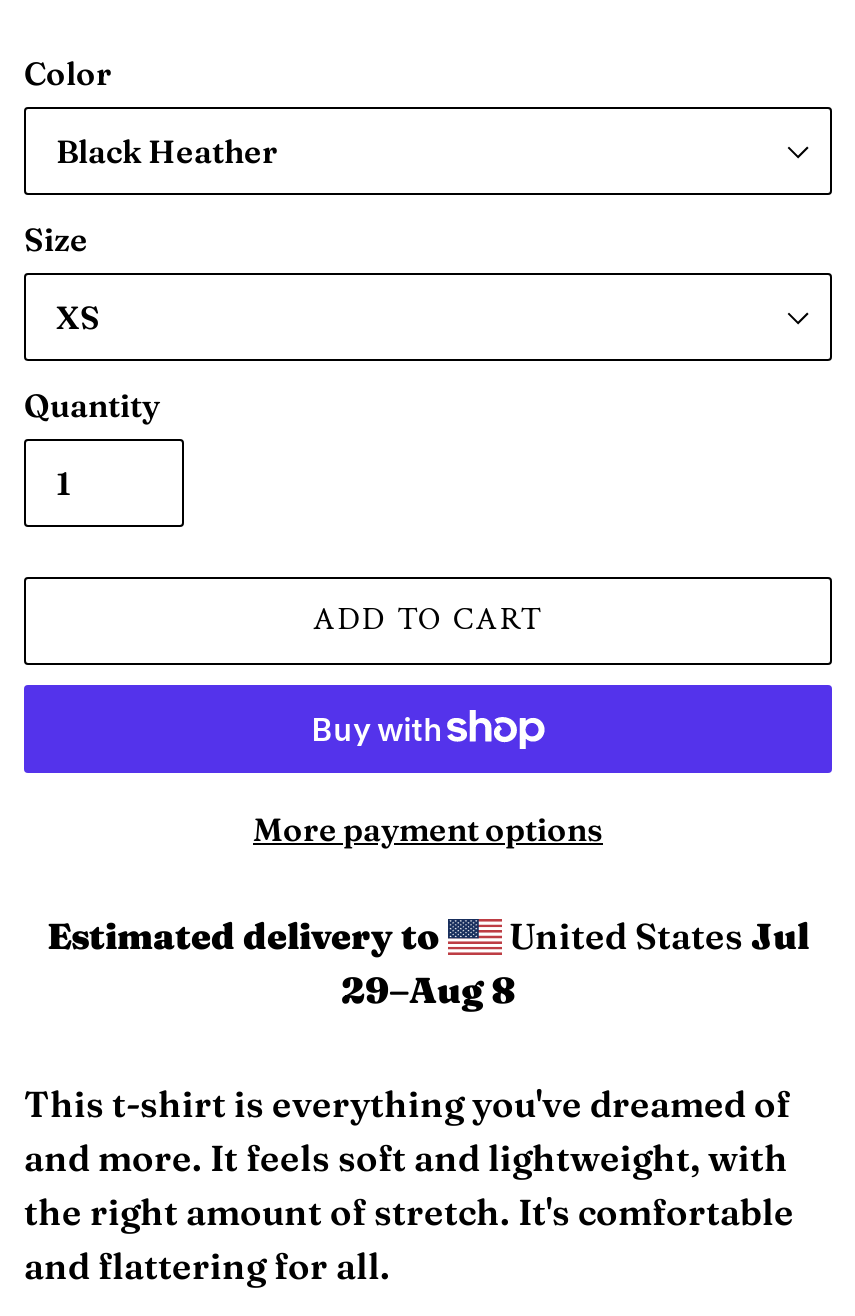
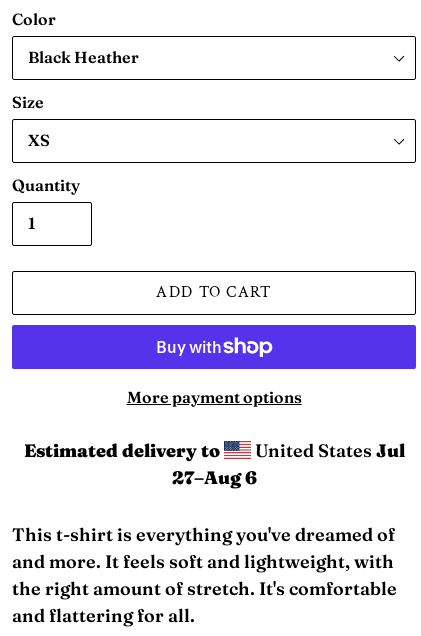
[341,968,515,1014] 29–Aug 8 -> [171,466,256,489] 27–Aug 6

